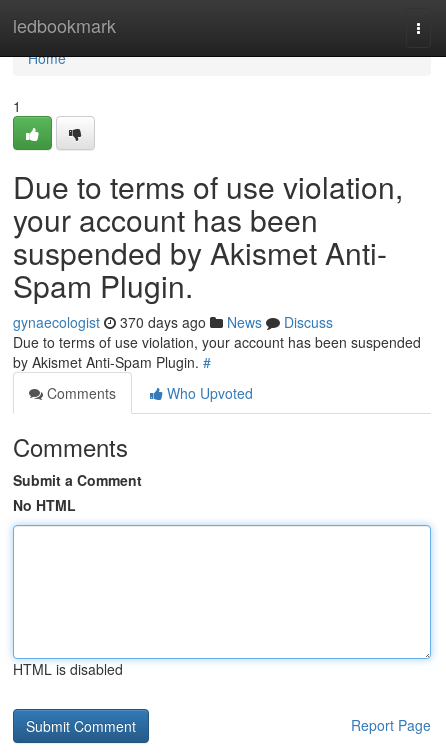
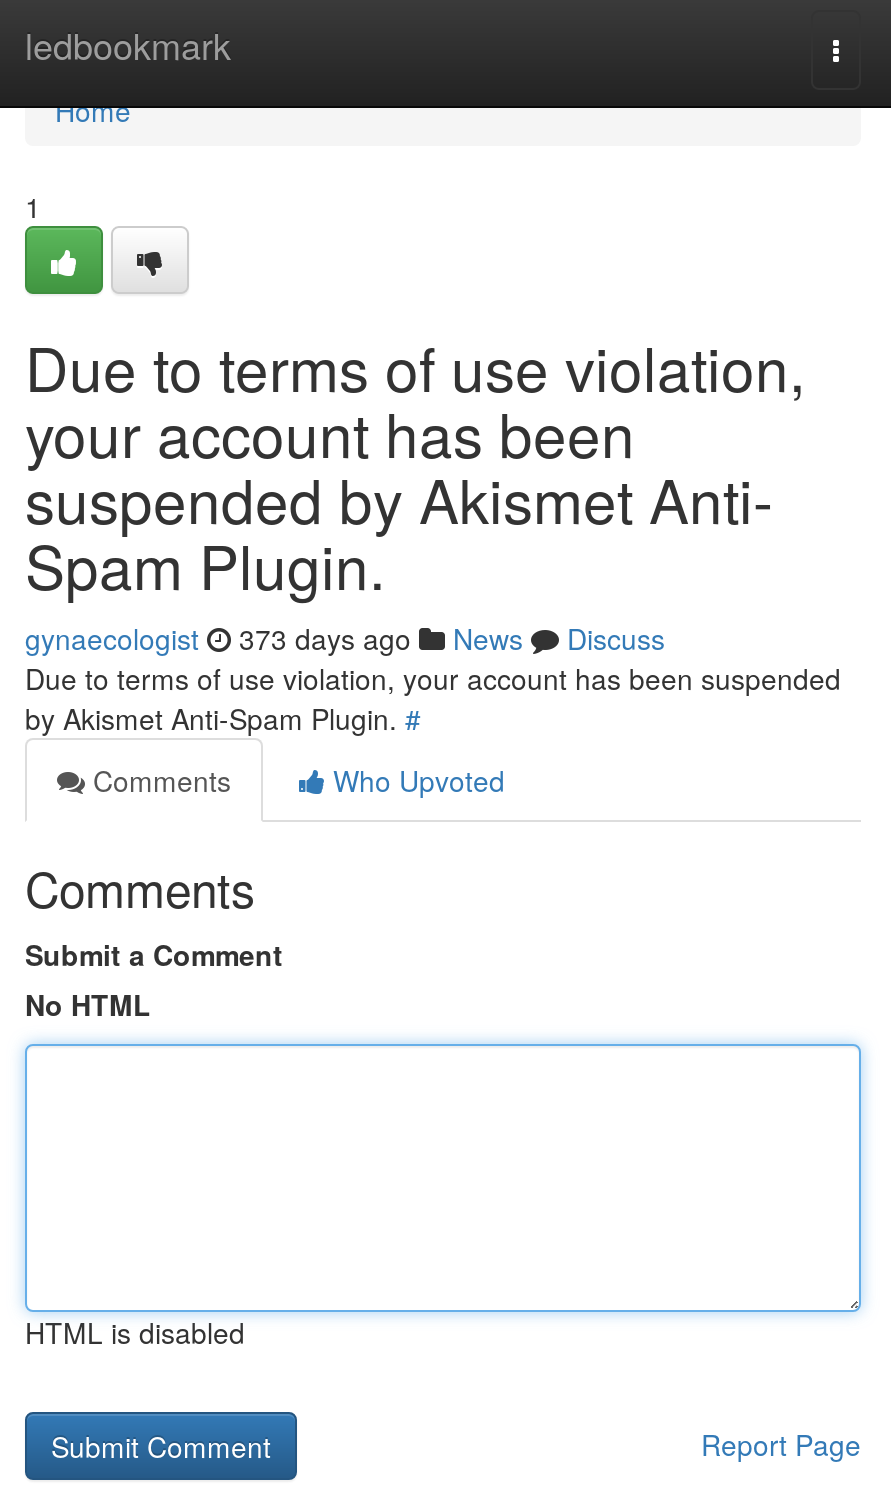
[13,312,333,332] gynaecologist 370 days ago News Discuss -> [25,618,665,658] gynaecologist 373 days ago News Discuss

